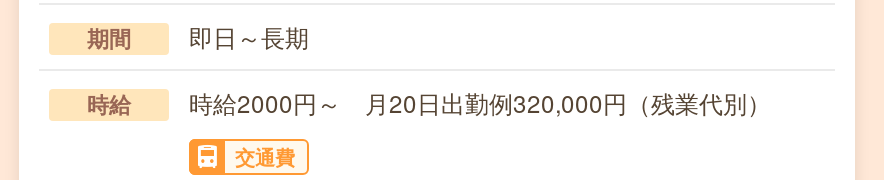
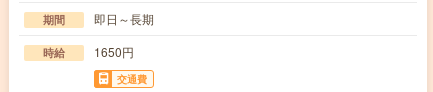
[189,85,771,119] 時給2000円～ 月20日出勤例320,000円（残業代別） -> [94,43,134,60] 1650円

